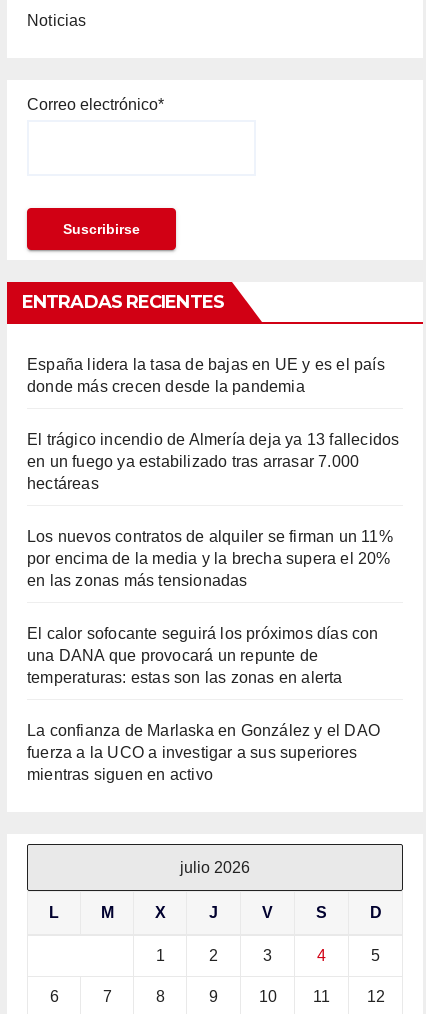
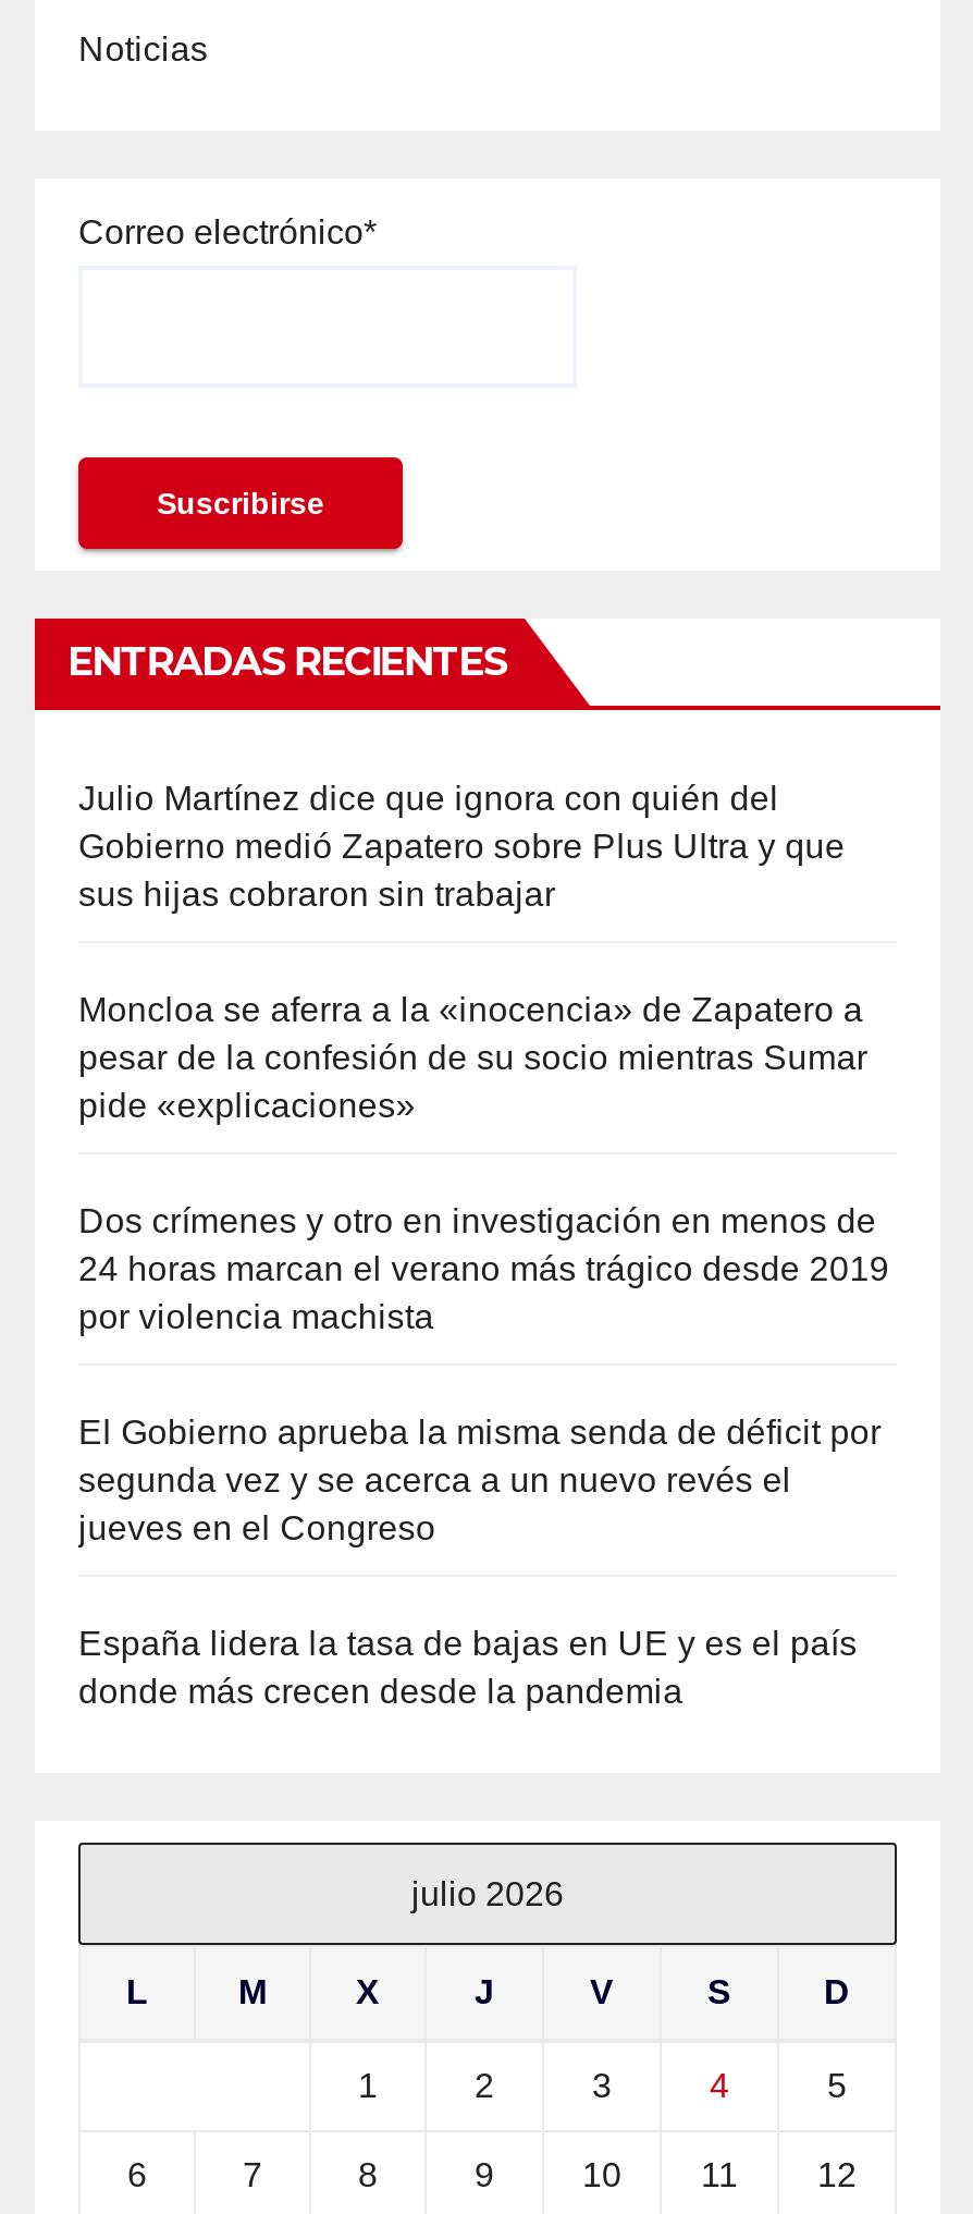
none -> [78,780,889,1547] Julio Martínez dice que ignora con quién del | Gobierno medió Zapatero sobre Plus Ultra y que | sus hijas cobraron sin trabajar | Moncloa se aferra a la «inocencia» de Zapatero a | pesar de la confesión de su socio mientras Sumar | pide «explicaciones» | Dos crímenes y otro en investigación en menos de | 24 horas marcan el verano más trágico desde 2019 | por violencia machista | El Gobierno aprueba la misma senda de déficit por | segunda vez y se acerca a un nuevo revés el | jueves en el Congreso
moved [27,356,385,395] -> [78,1625,857,1710]: España lidera la tasa de bajas en UE y es el país | donde más crecen desde la pandemia
[27,431,399,783] El trágico incendio de Almería deja ya 13 fallecidos | en un fuego ya estabilizado tras arrasar 7.000 | hectáreas | Los nuevos contratos de alquiler se firman un 11% | por encima de la media y la brecha supera el 20% | en las zonas más tensionadas | El calor sofocante seguirá los próximos días con | una DANA que provocará un repunte de | temperaturas: estas son las zonas en alerta | La confianza de Marlaska en González y el DAO | fuerza a la UCO a investigar a sus superiores | mientras siguen en activo -> none

